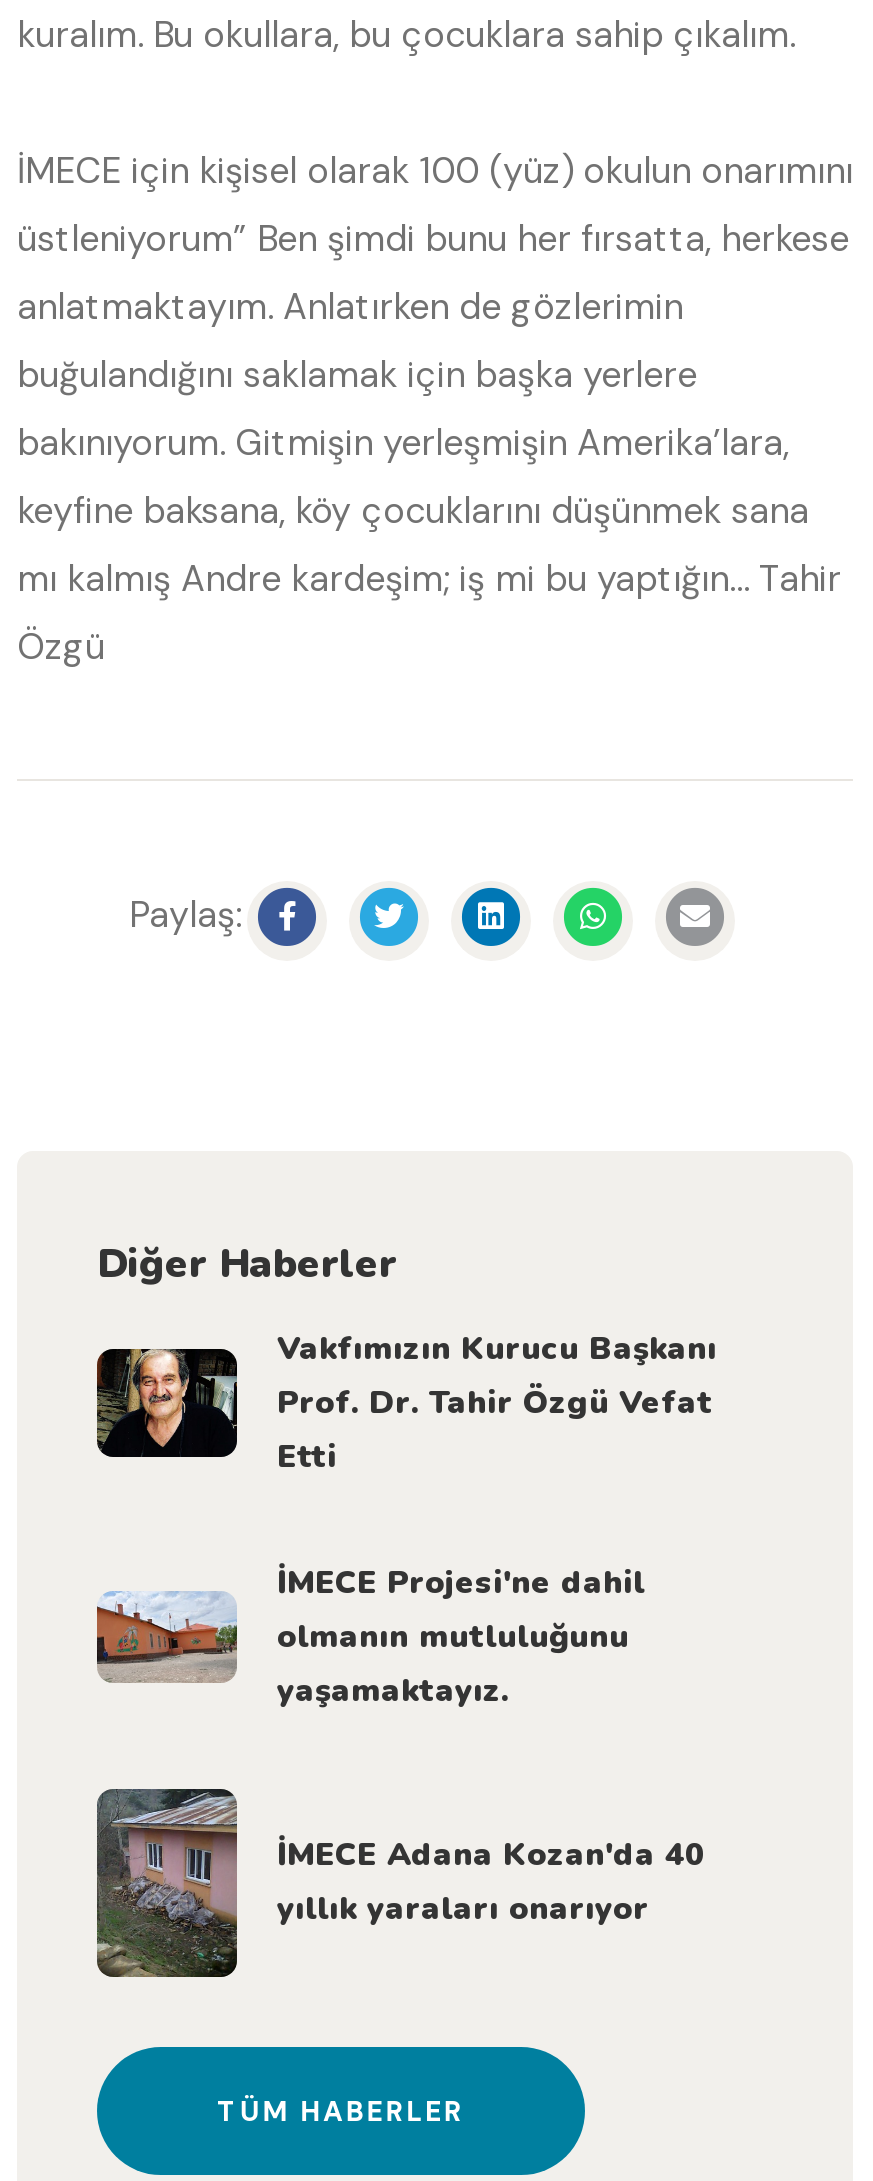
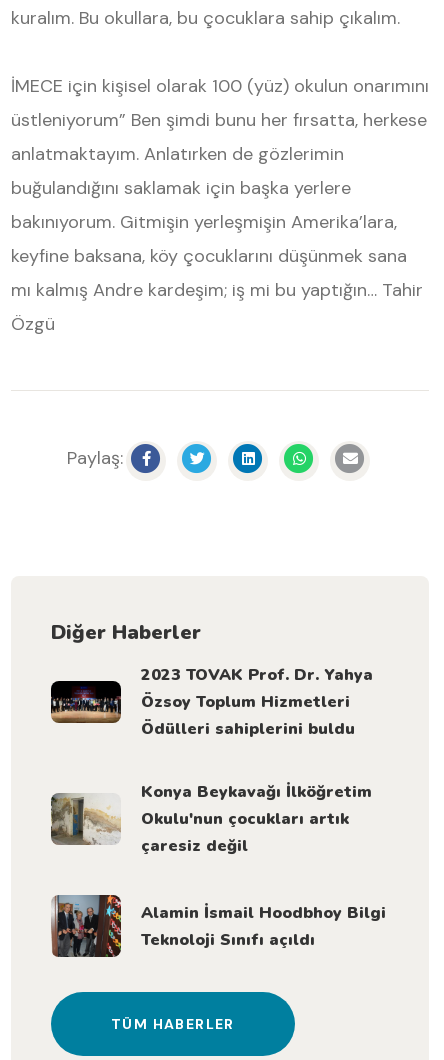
[95,1327,717,1479] [image] | Vakfımızın Kurucu Başkanı | Prof. Dr. Tahir Özgü Vefat | Etti -> [51,664,373,740] [image] | 2023 TOVAK Prof. Dr. Yahya | Özsoy Toplum Hizmetleri | Ödülleri sahiplerini buldu
[97,1561,645,1713] [image] | İMECE Projesi'ne dahil | olmanın mutluluğunu | yaşamaktayız. -> [51,781,372,857] [image] | Konya Beykavağı İlköğretim | Okulu'nun çocukları artık | çaresiz değil
[95,1789,705,1977] [image] | İMECE Adana Kozan'da 40 | yıllık yaraları onarıyor -> [51,894,386,956] [image] | Alamin İsmail Hoodbhoy Bilgi | Teknoloji Sınıfı açıldı

